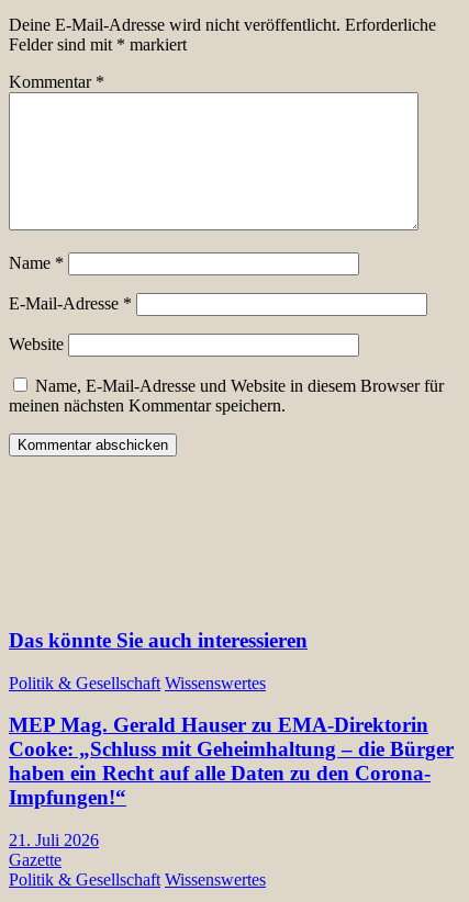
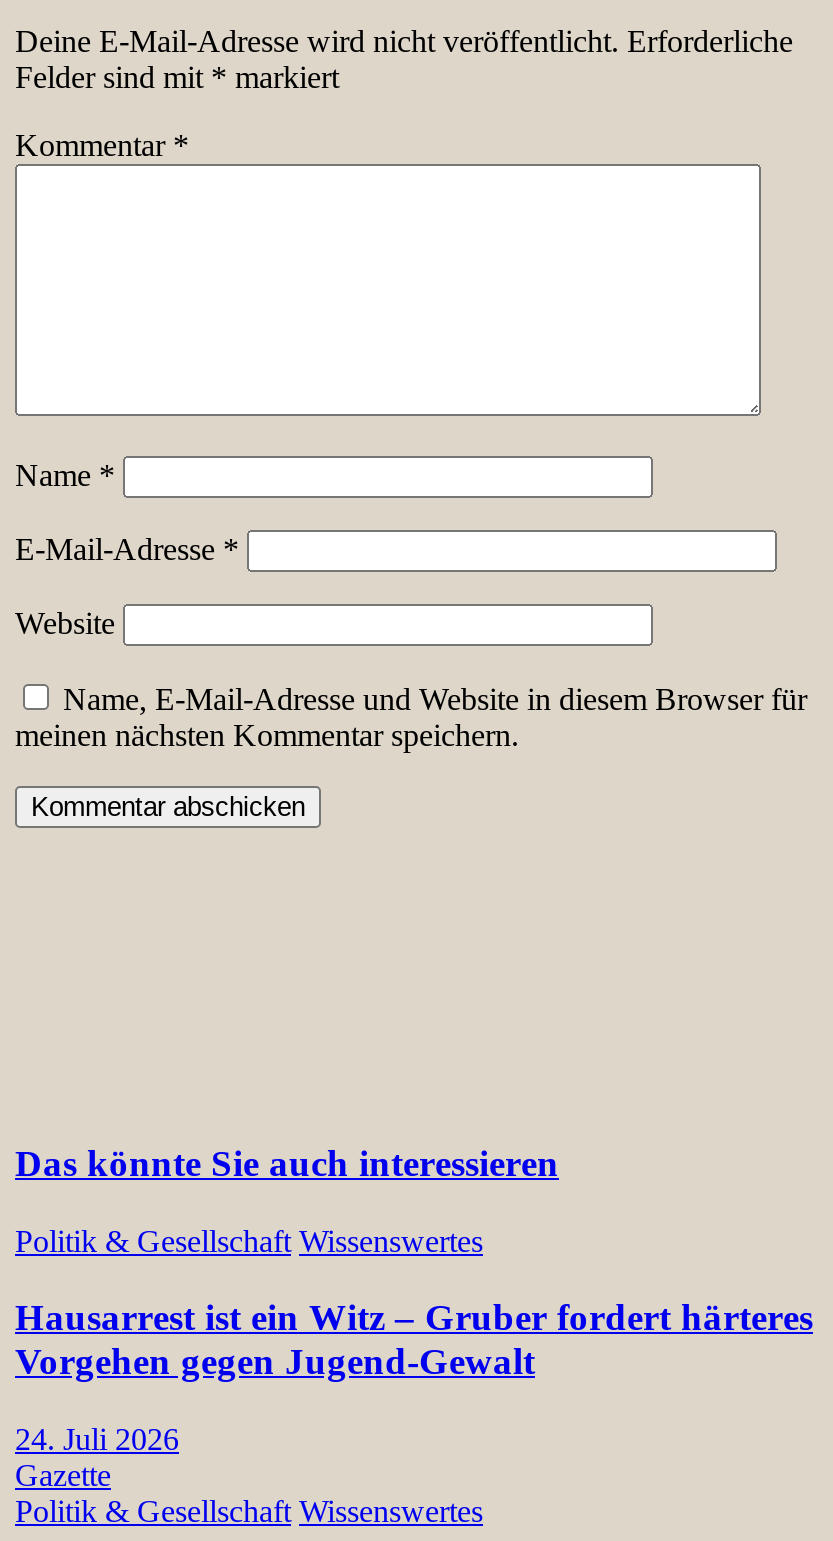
[9,714,454,809] MEP Mag. Gerald Hauser zu EMA-Direktorin | Cooke: „Schluss mit Geheimhaltung – die Bürger | haben ein Recht auf alle Daten zu den Corona- | Impfungen!“ -> [15,1297,813,1383] Hausarrest ist ein Witz – Gruber fordert härteres | Vorgehen gegen Jugend-Gewalt
[9,831,99,850] 21. Juli 2026 -> [15,1422,179,1456] 24. Juli 2026

